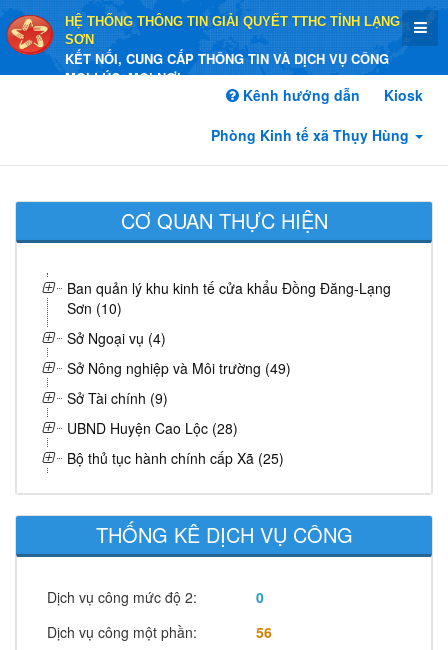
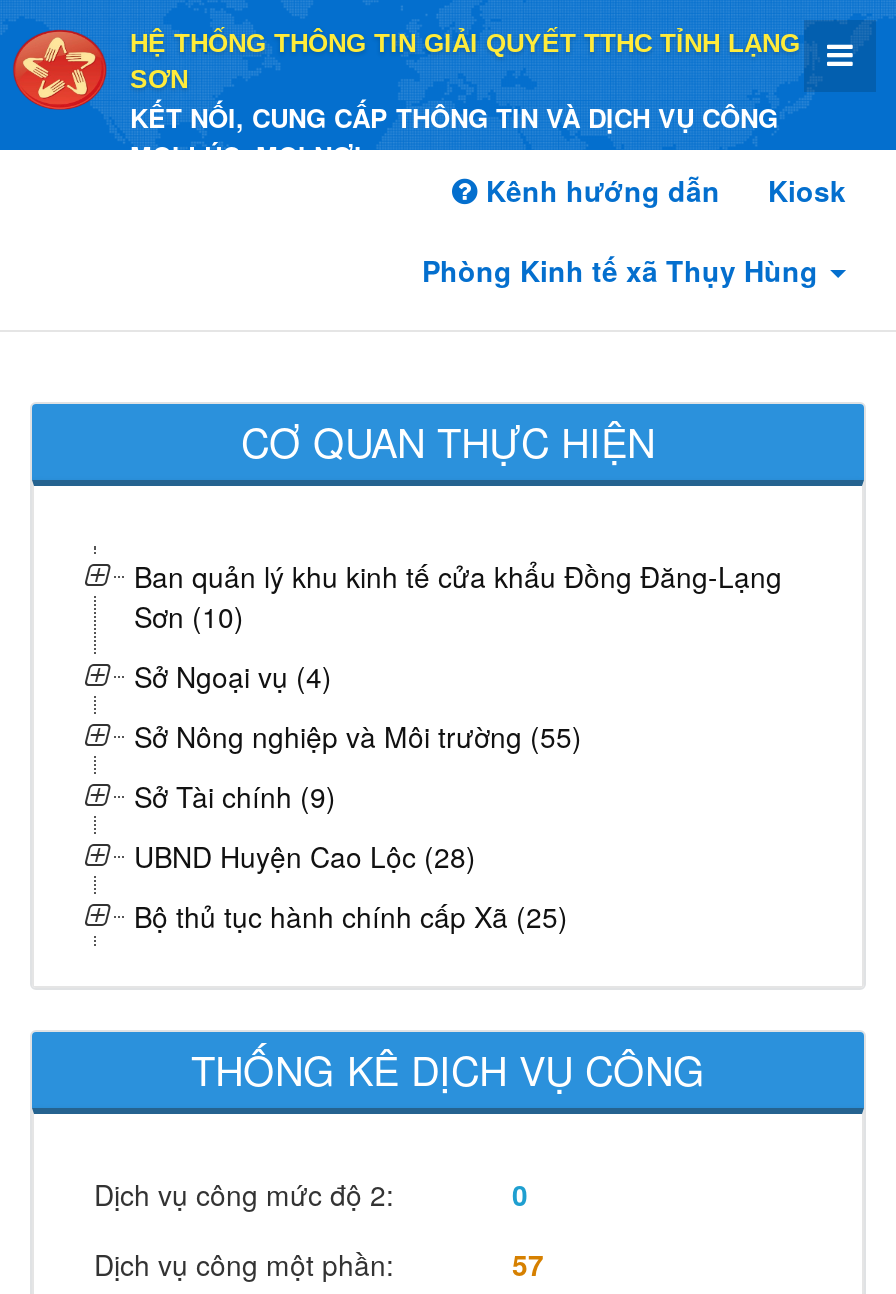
[67,358,291,378] Sở Nông nghiệp và Môi trường (49) -> [134,716,582,756] Sở Nông nghiệp và Môi trường (55)
[256,622,272,642] 56 -> [512,1244,544,1284] 57

